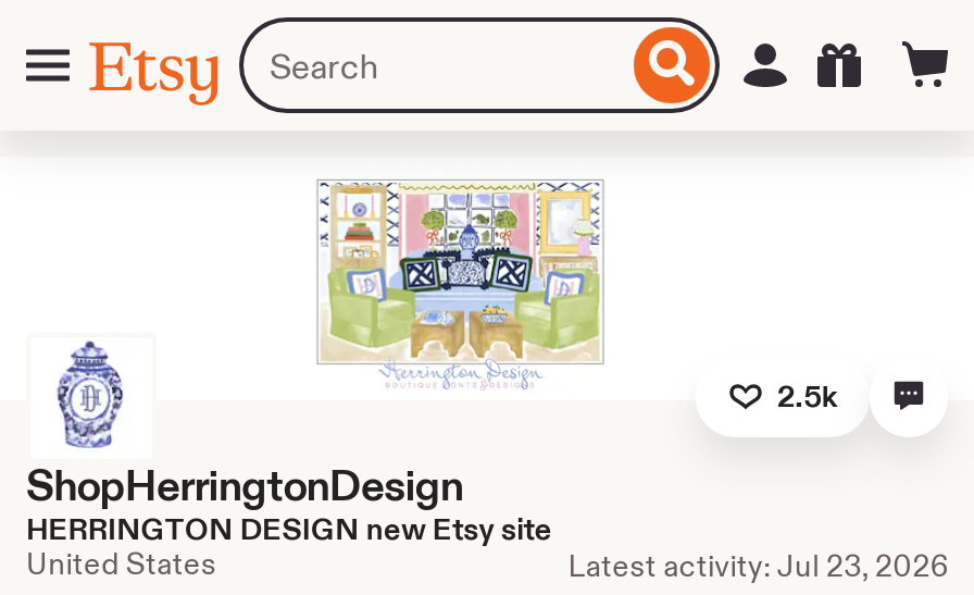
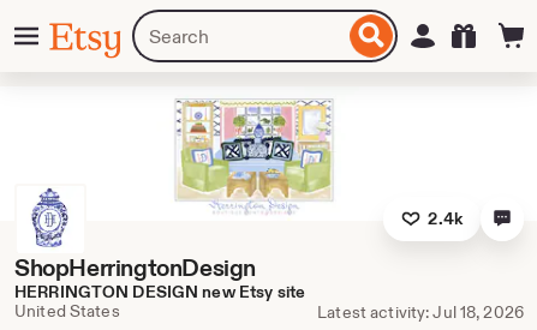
[777,376,837,416] 2.5k -> [428,208,463,229] 2.4k
[568,546,948,585] Latest activity: Jul 23, 2026 -> [317,301,524,323] Latest activity: Jul 18, 2026

